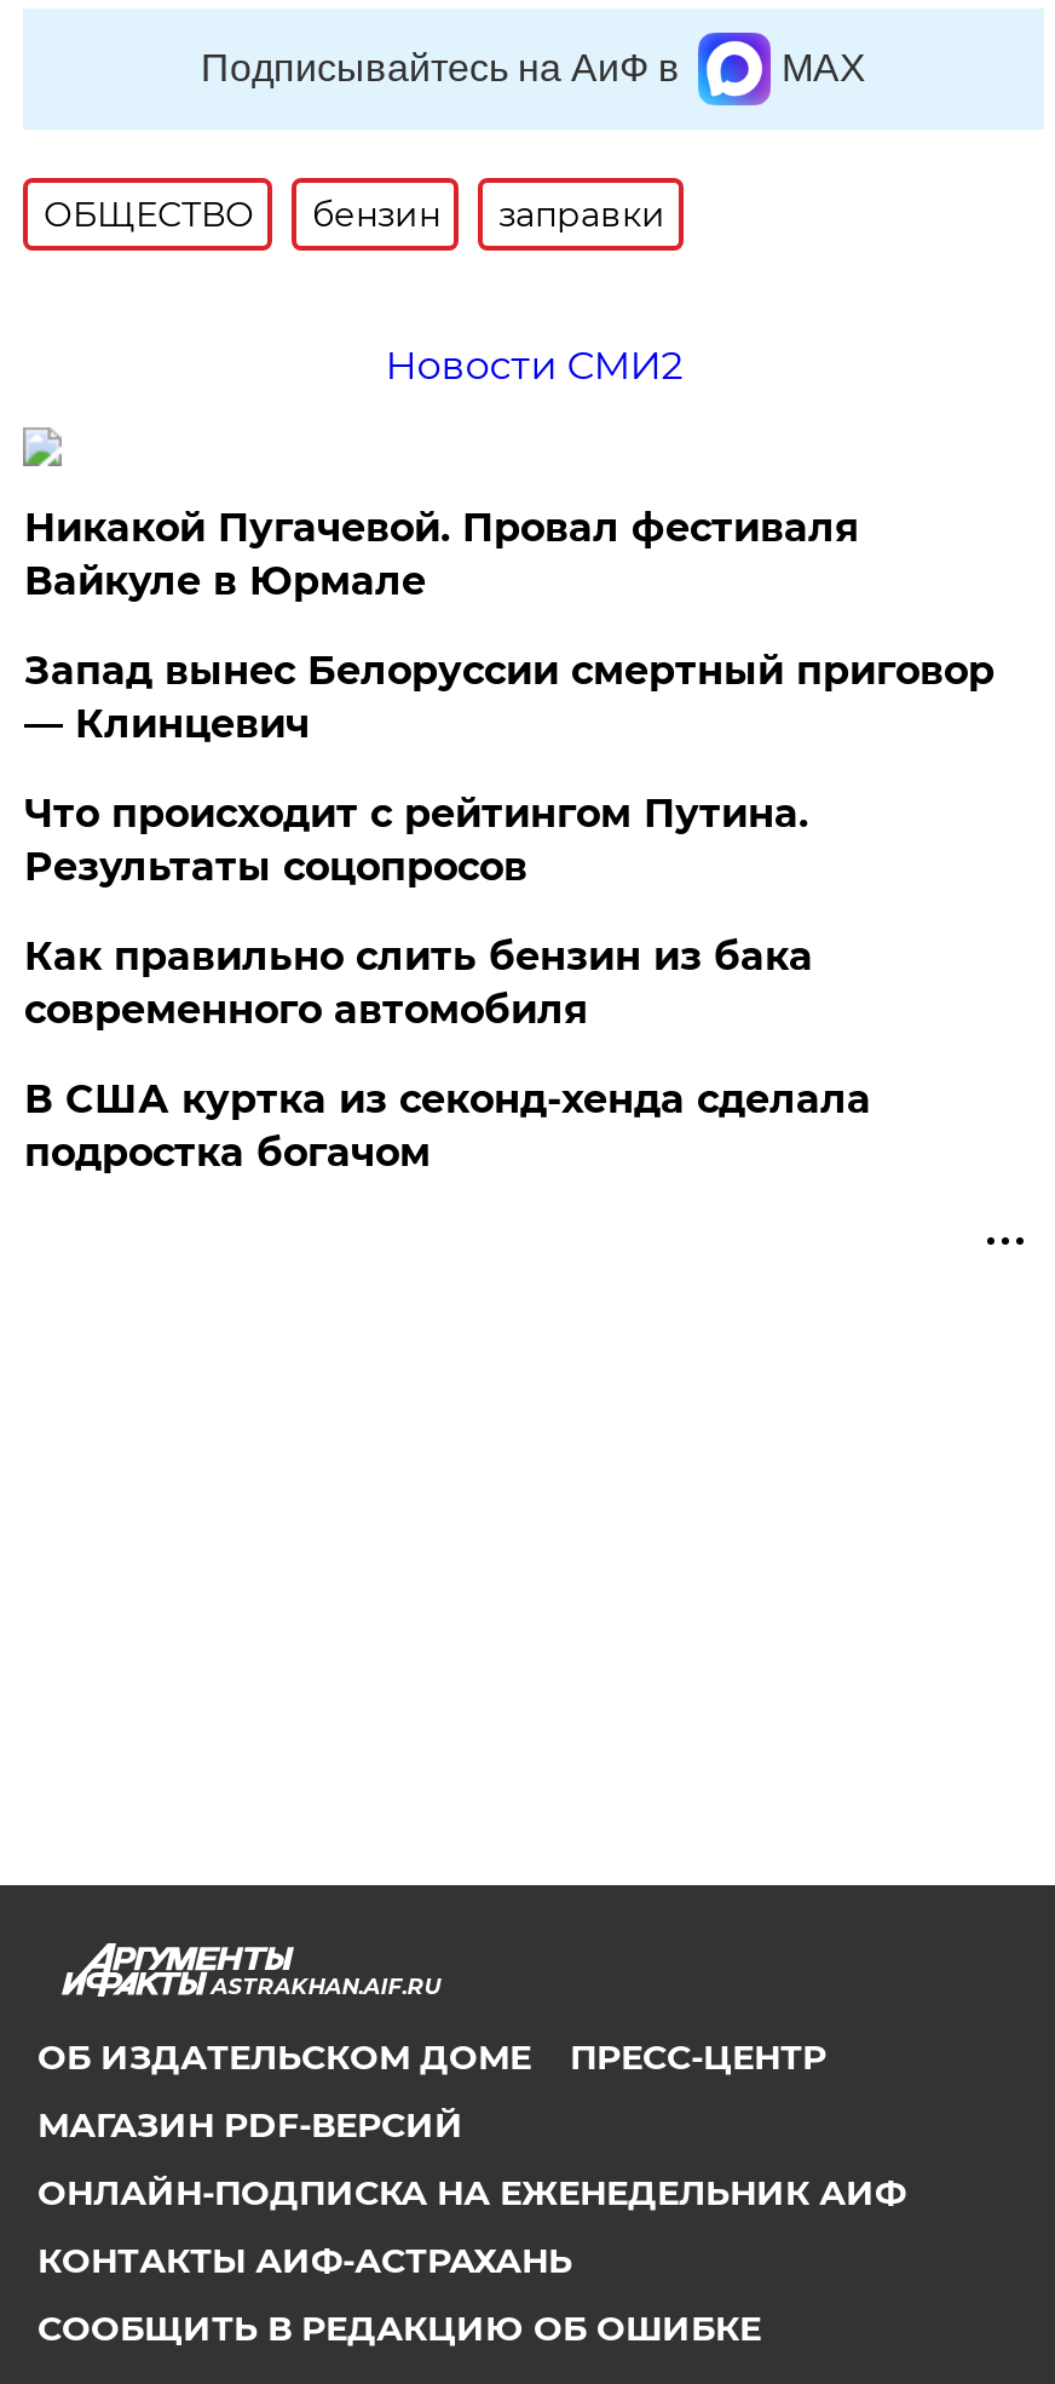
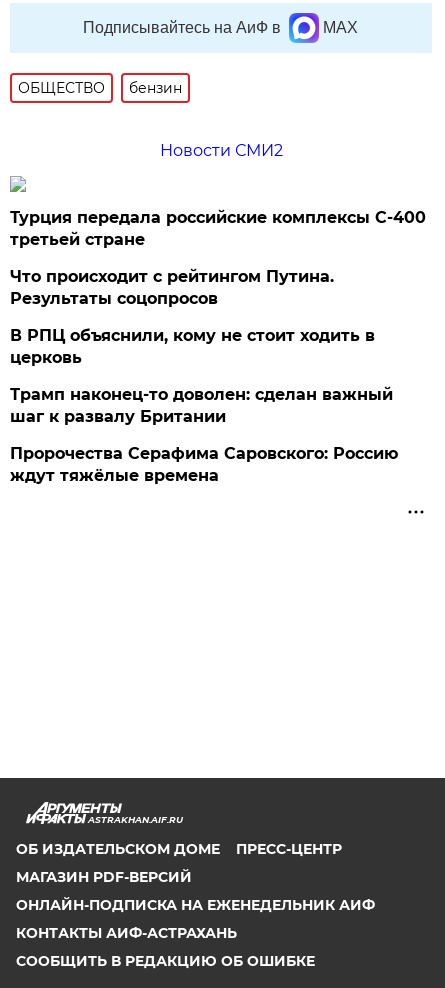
[498,193,665,236] заправки -> none
[24,505,994,747] Никакой Пугачевой. Провал фестиваля | Вайкуле в Юрмале | Запад вынес Белоруссии смертный приговор | — Клинцевич -> [10,208,426,249] Турция передала российские комплексы С-400 | третьей стране
moved [24,791,808,890] -> [10,267,334,308]: Что происходит с рейтингом Путина. | Результаты соцопросов
[24,934,871,1176] Как правильно слить бензин из бака | современного автомобиля | В США куртка из секонд-хенда сделала | подростка богачом -> [10,326,398,485] В РПЦ объяснили, кому не стоит ходить в | церковь | Трамп наконец-то доволен: сделан важный | шаг к развалу Британии | Пророчества Серафима Саровского: Россию | ждут тяжёлые времена

